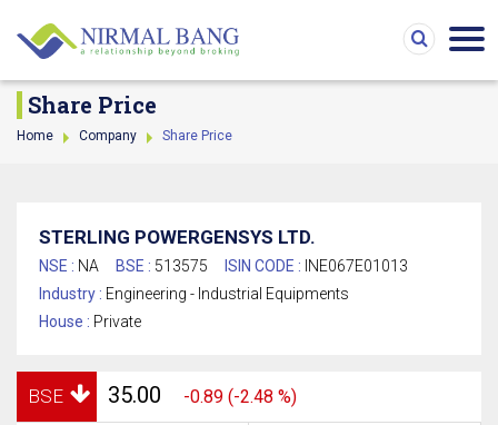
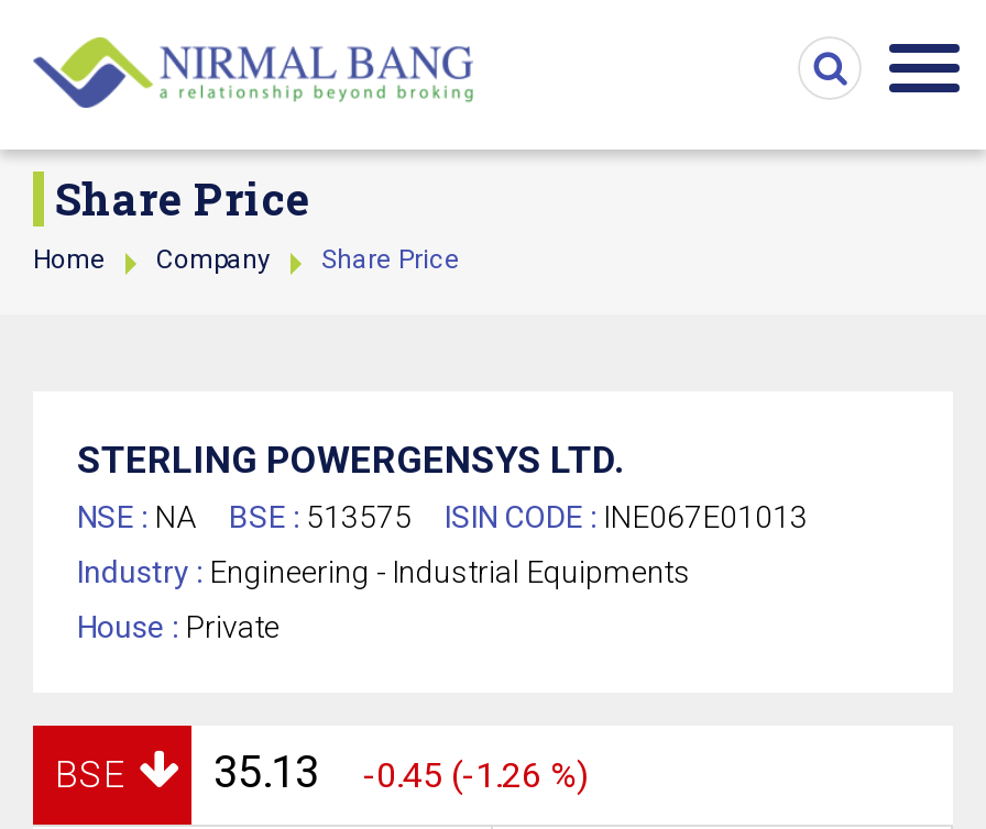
[108,382,161,408] 35.00 -> [213,745,319,798] 35.13
[183,386,297,407] -0.89 (-2.48 %) -> [363,754,588,796] -0.45 (-1.26 %)

